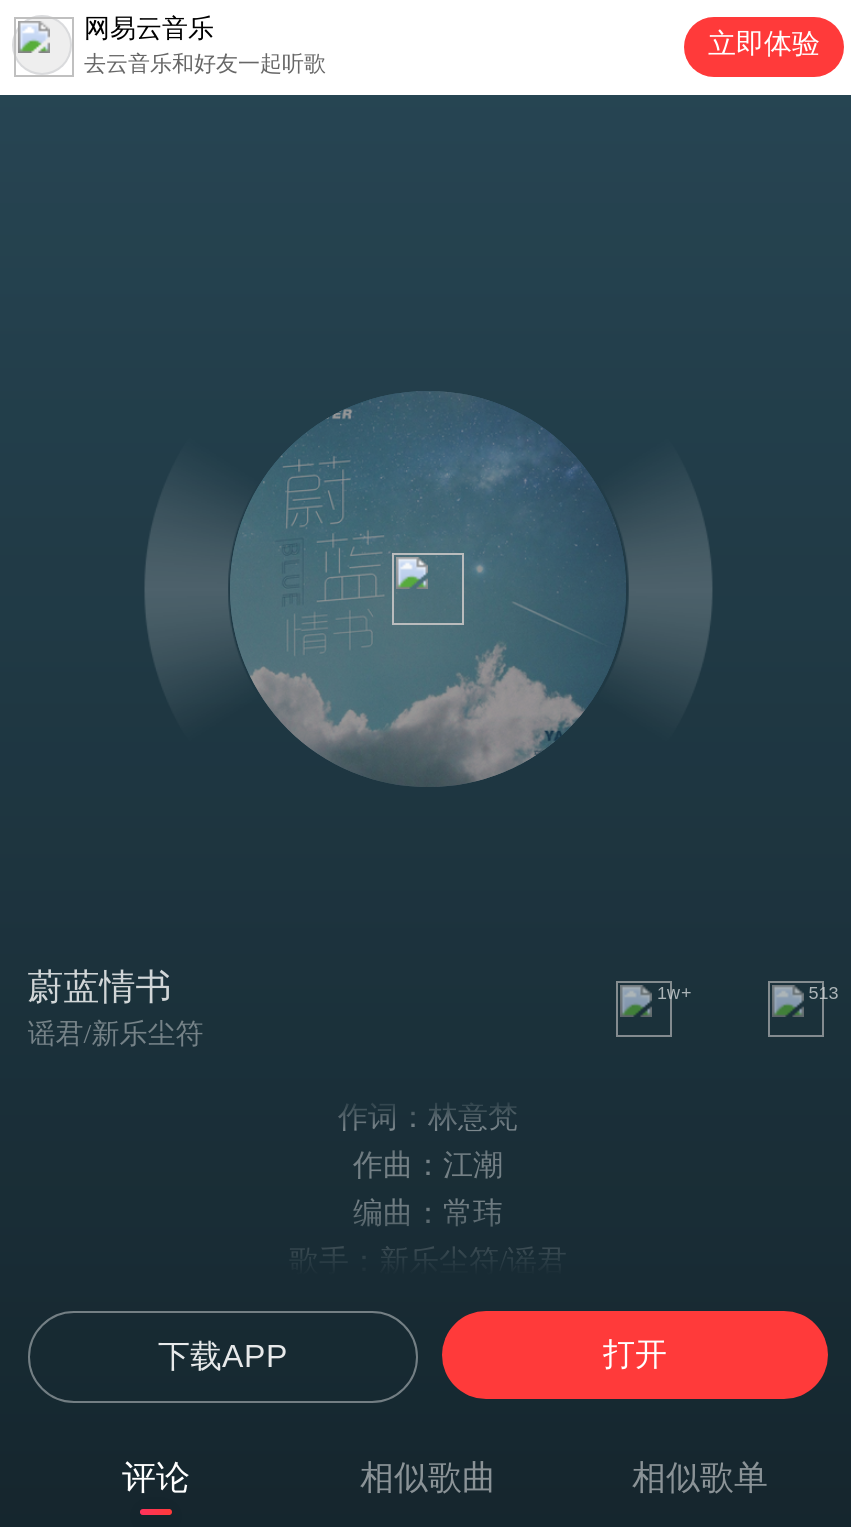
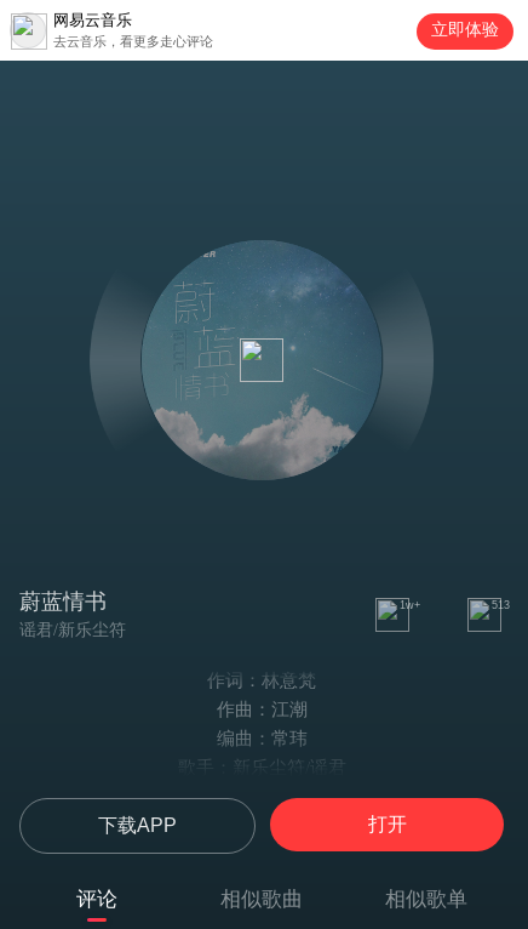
[84,51,326,75] 去云音乐和好友一起听歌 -> [53,34,213,49] 去云音乐，看更多走心评论

